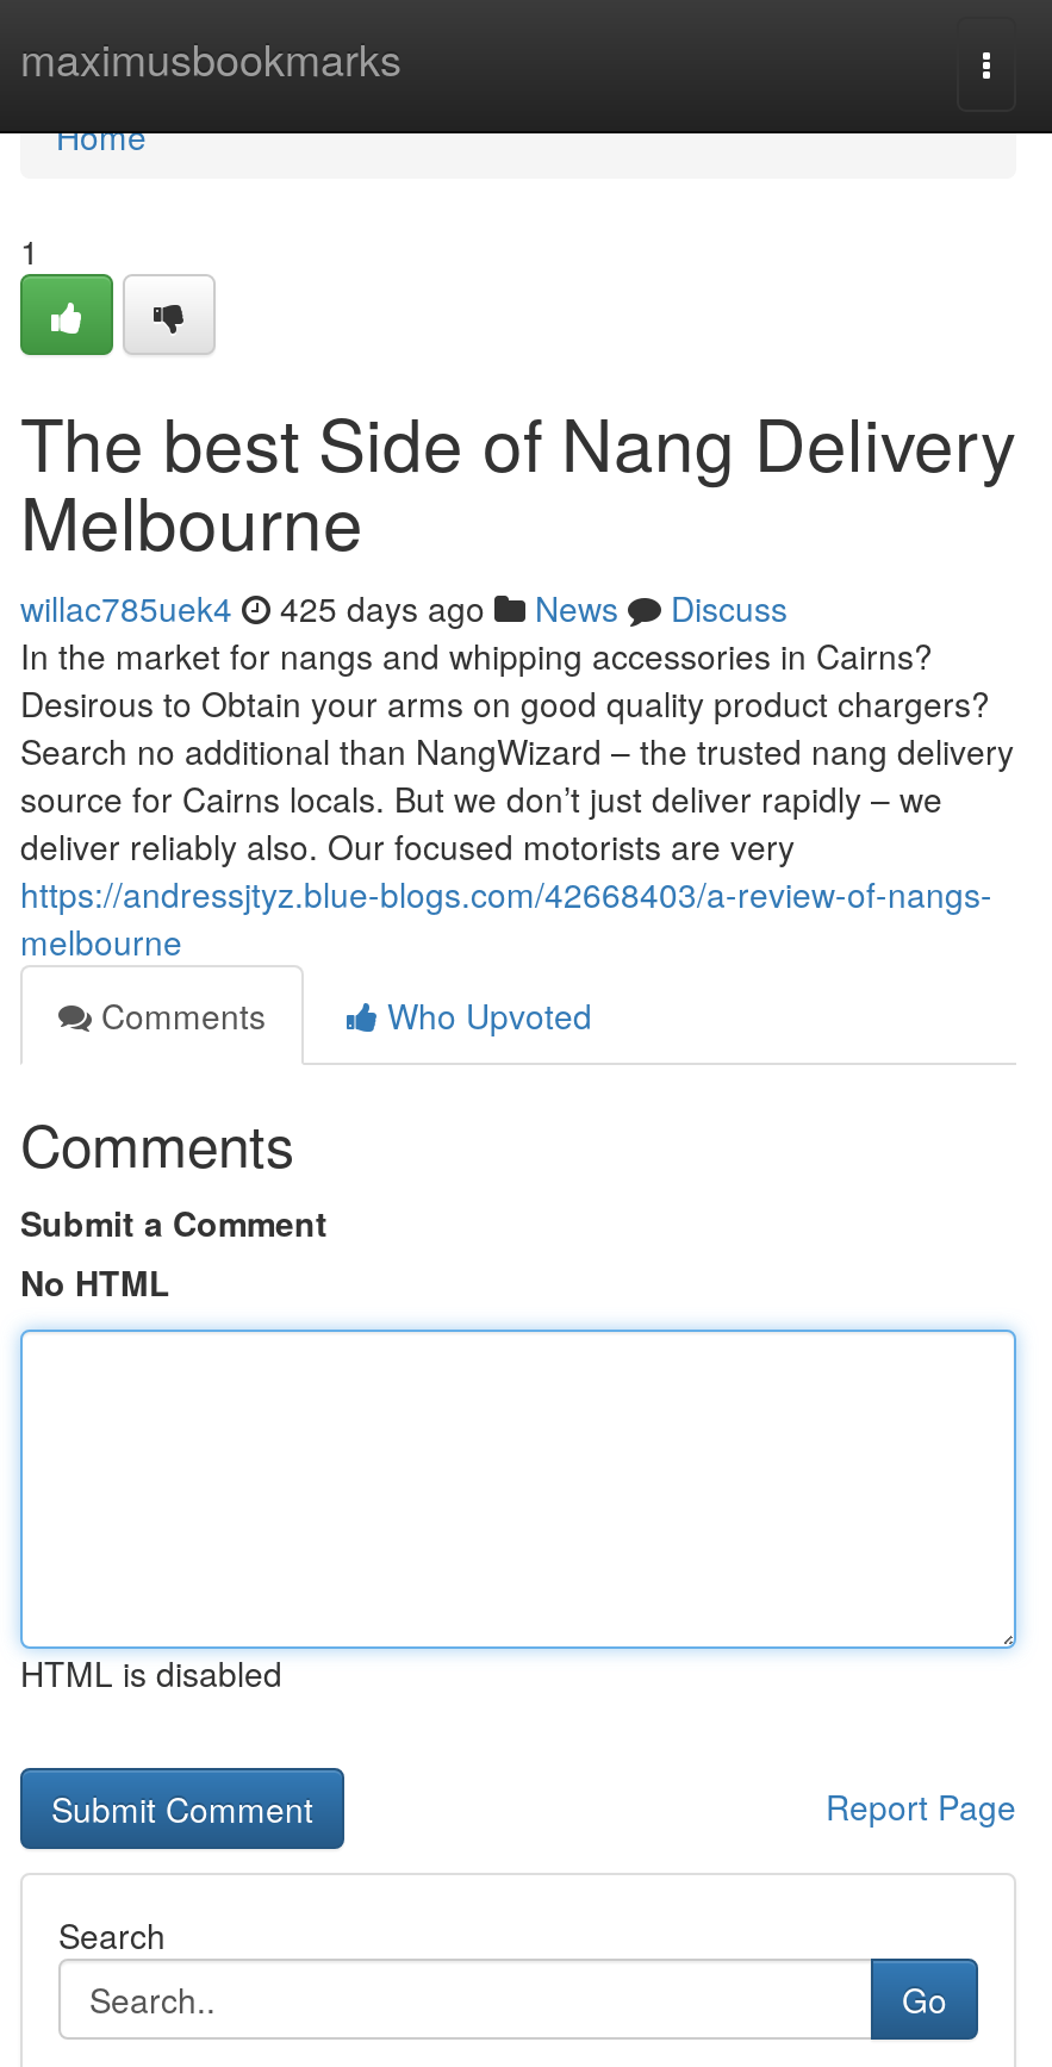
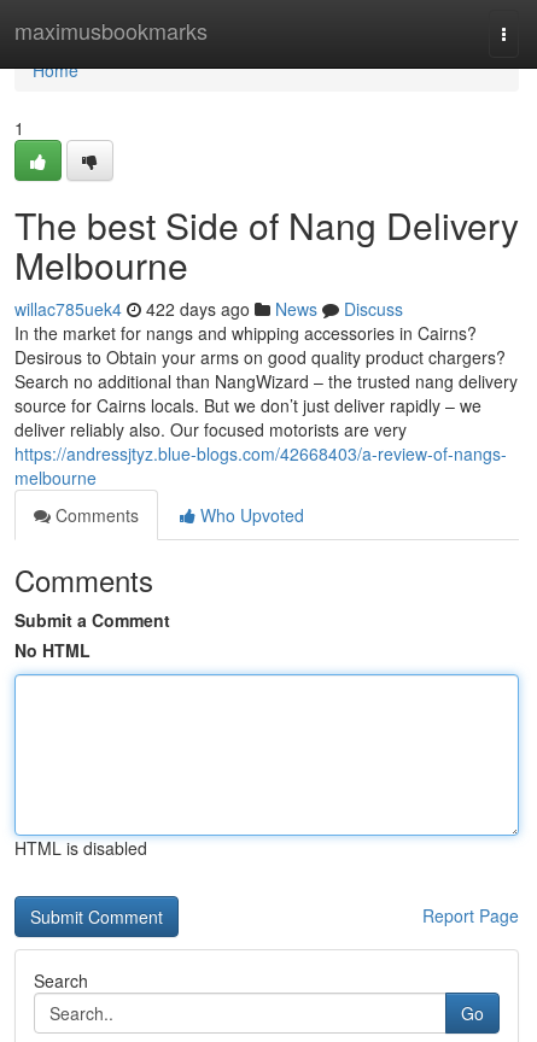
[20,584,788,631] willac785uek4 425 days ago News Discuss -> [14,297,403,321] willac785uek4 422 days ago News Discuss

